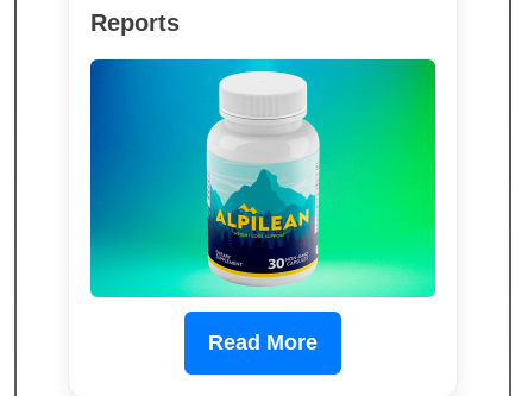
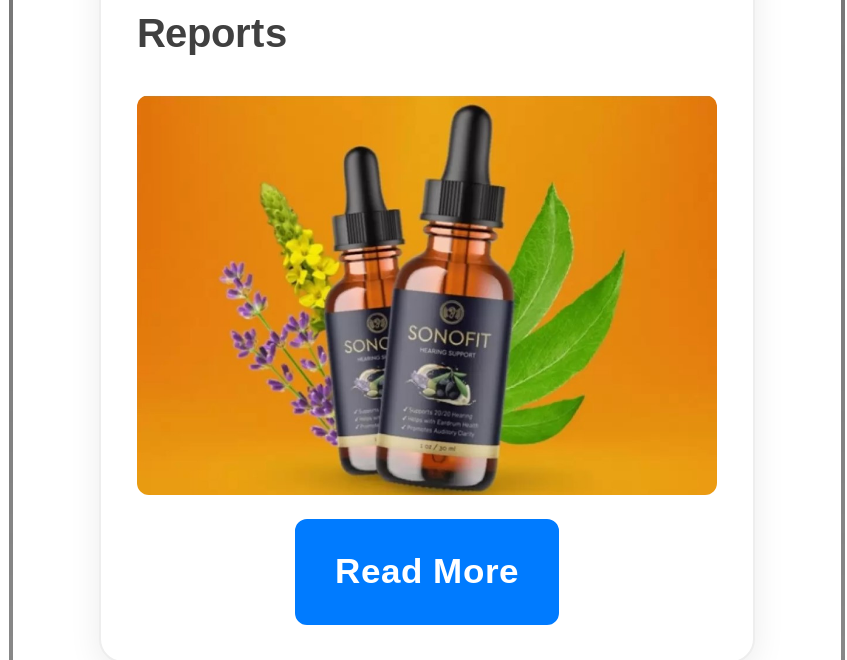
[89,58,436,298] [image] -> [135,94,719,498] [image]

